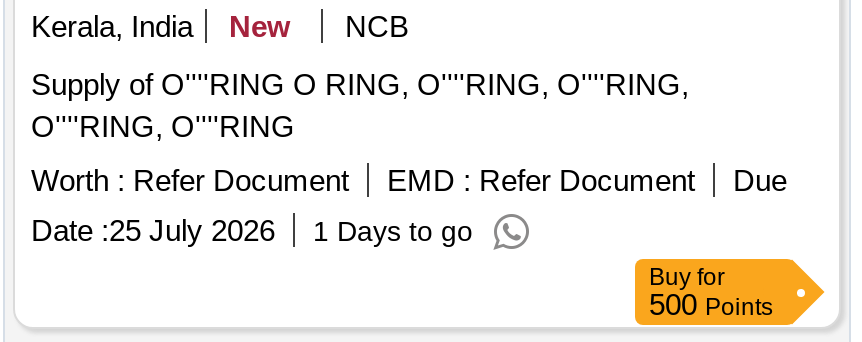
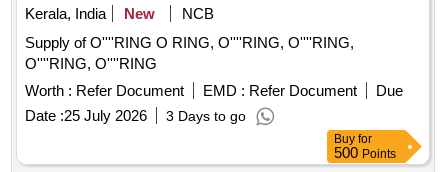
[31,213,473,247] Date : 25 July 2026 1 Days to go -> [25,107,246,124] Date : 25 July 2026 3 Days to go

